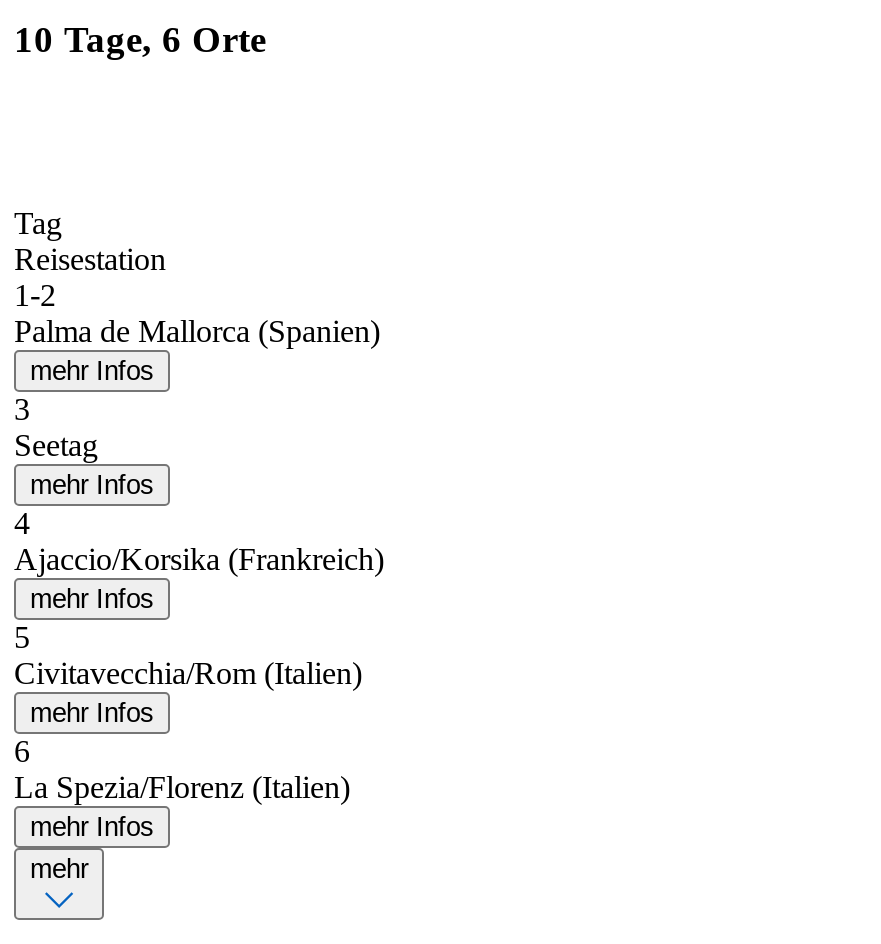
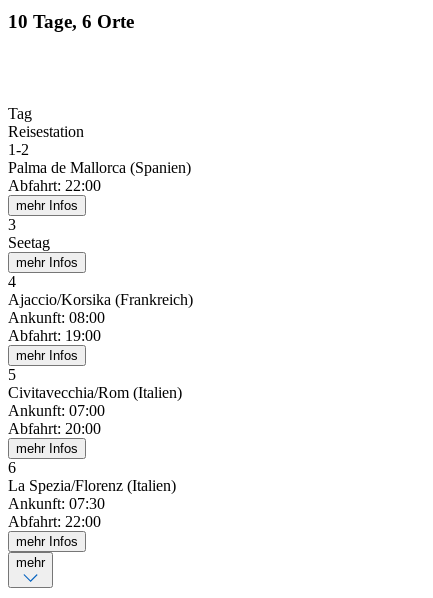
none -> [8,177,101,194] Abfahrt: 22:00
none -> [8,309,105,344] Ankunft: 08:00 | Abfahrt: 19:00
none -> [8,402,105,437] Ankunft: 07:00 | Abfahrt: 20:00
none -> [8,495,105,530] Ankunft: 07:30 | Abfahrt: 22:00

